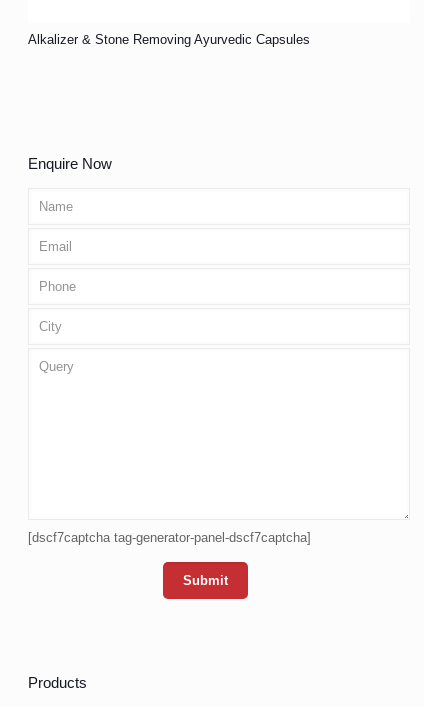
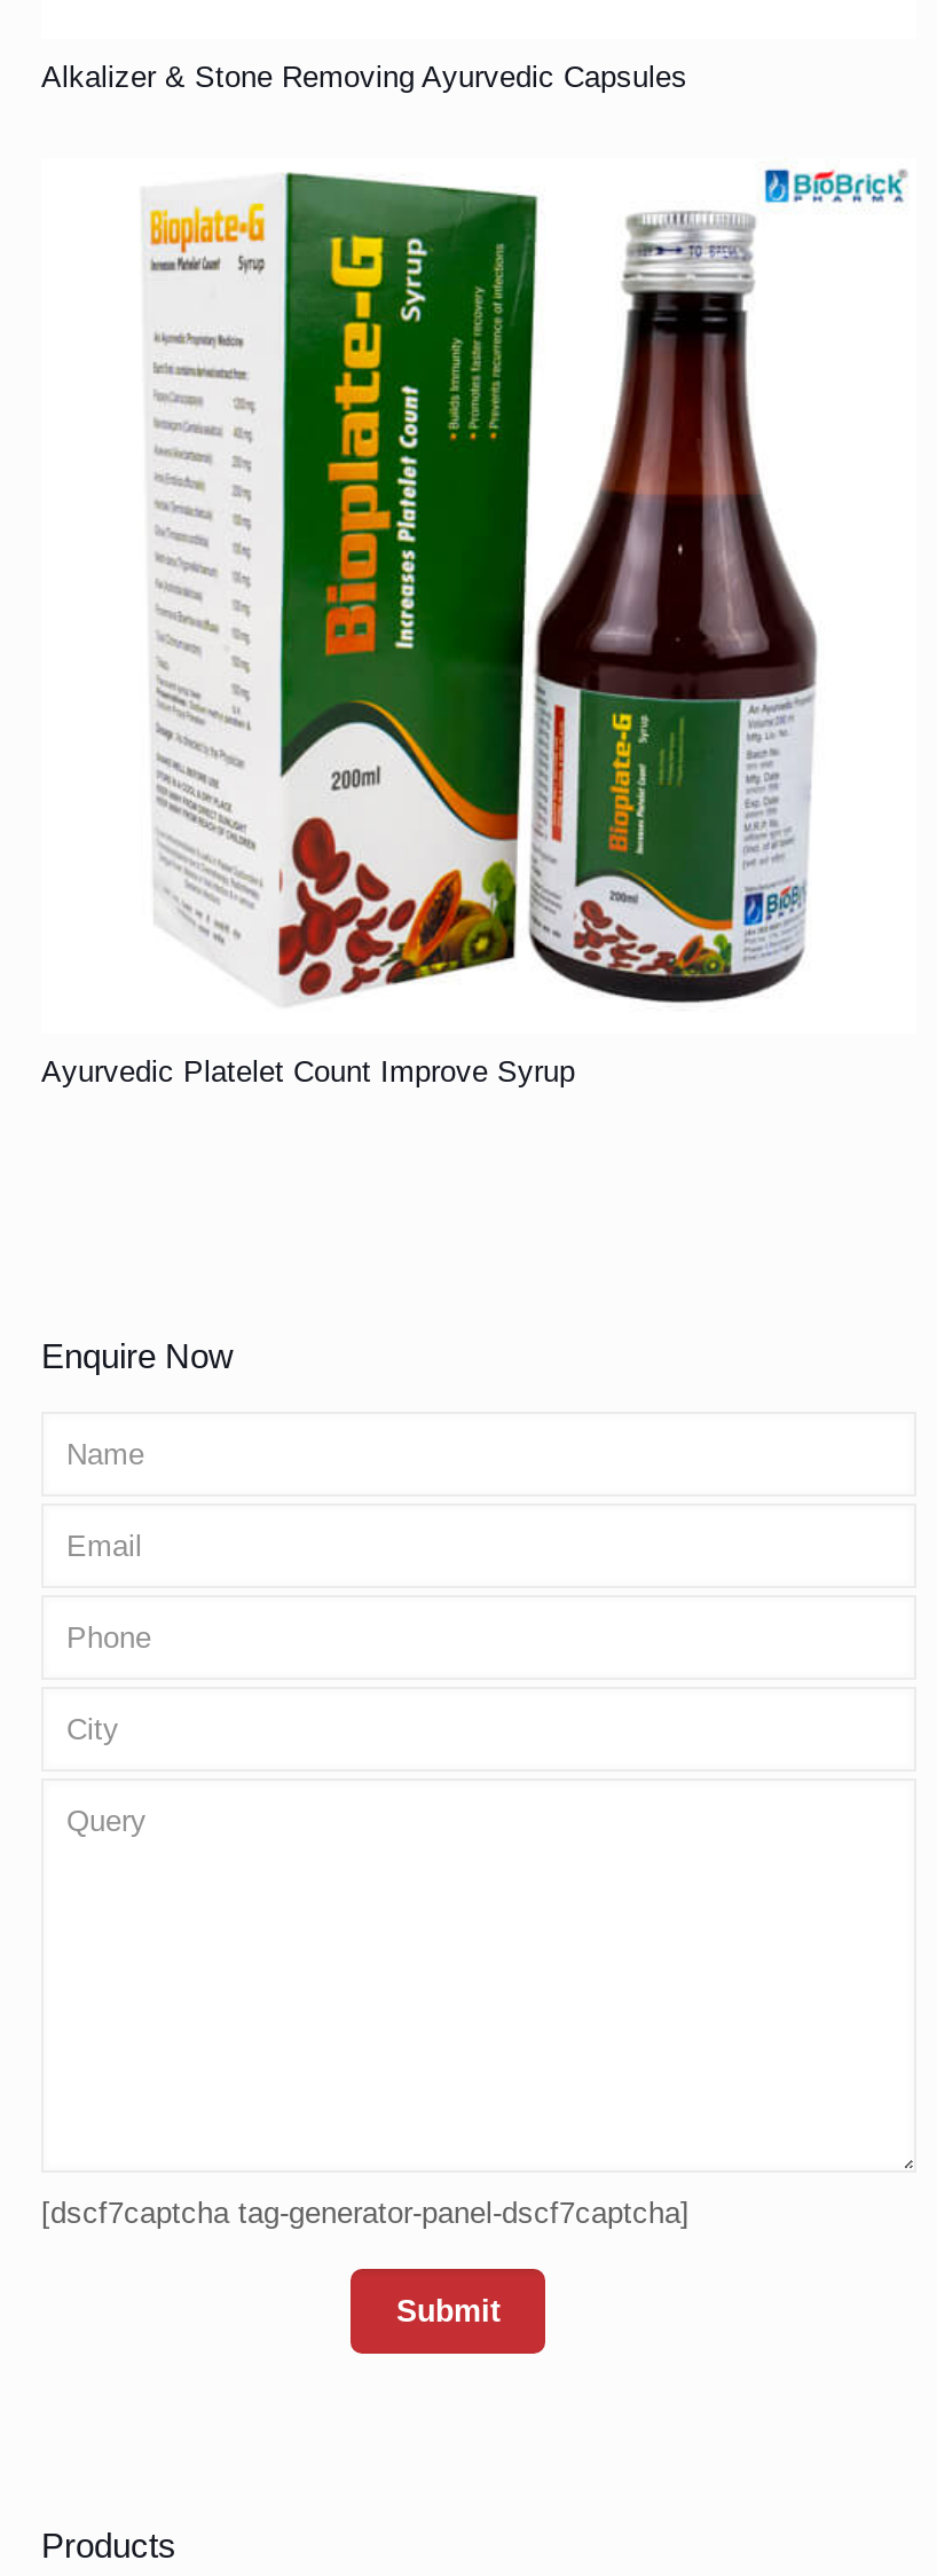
none -> [41,167,907,1088] [image] | Ayurvedic Platelet Count Improve Syrup

